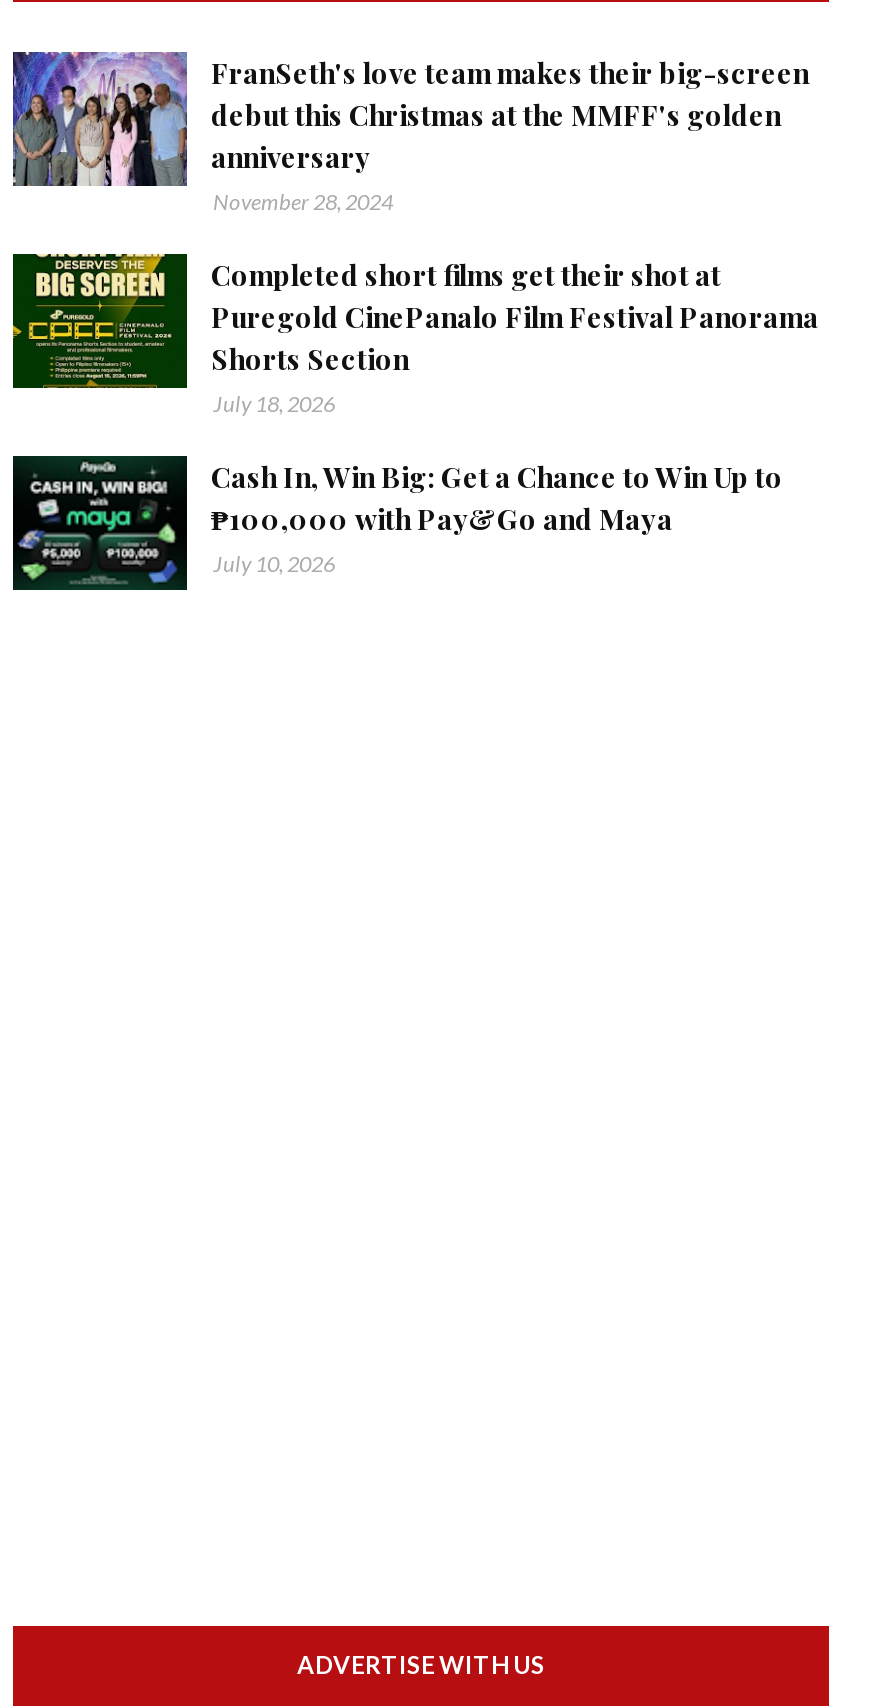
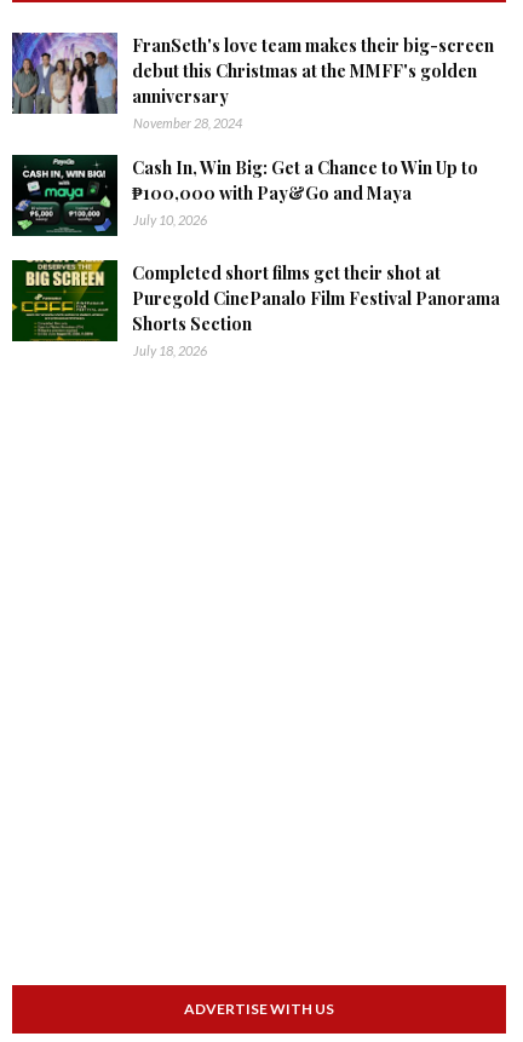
moved [19,250,819,416] -> [16,258,500,358]: [image] | Completed short films get their shot at | Puregold CinePanalo Film Festival Panorama | Shorts Section | July 18, 2026
moved [11,454,783,592] -> [12,154,478,236]: [image] | Cash In, Win Big: Get a Chance to Win Up to | ₱100,000 with Pay&Go and Maya | July 10, 2026

